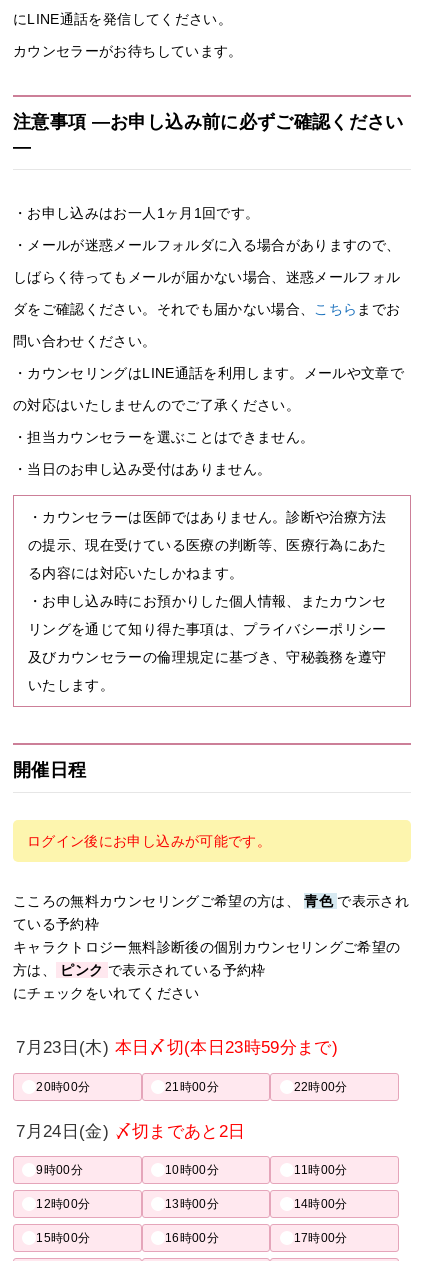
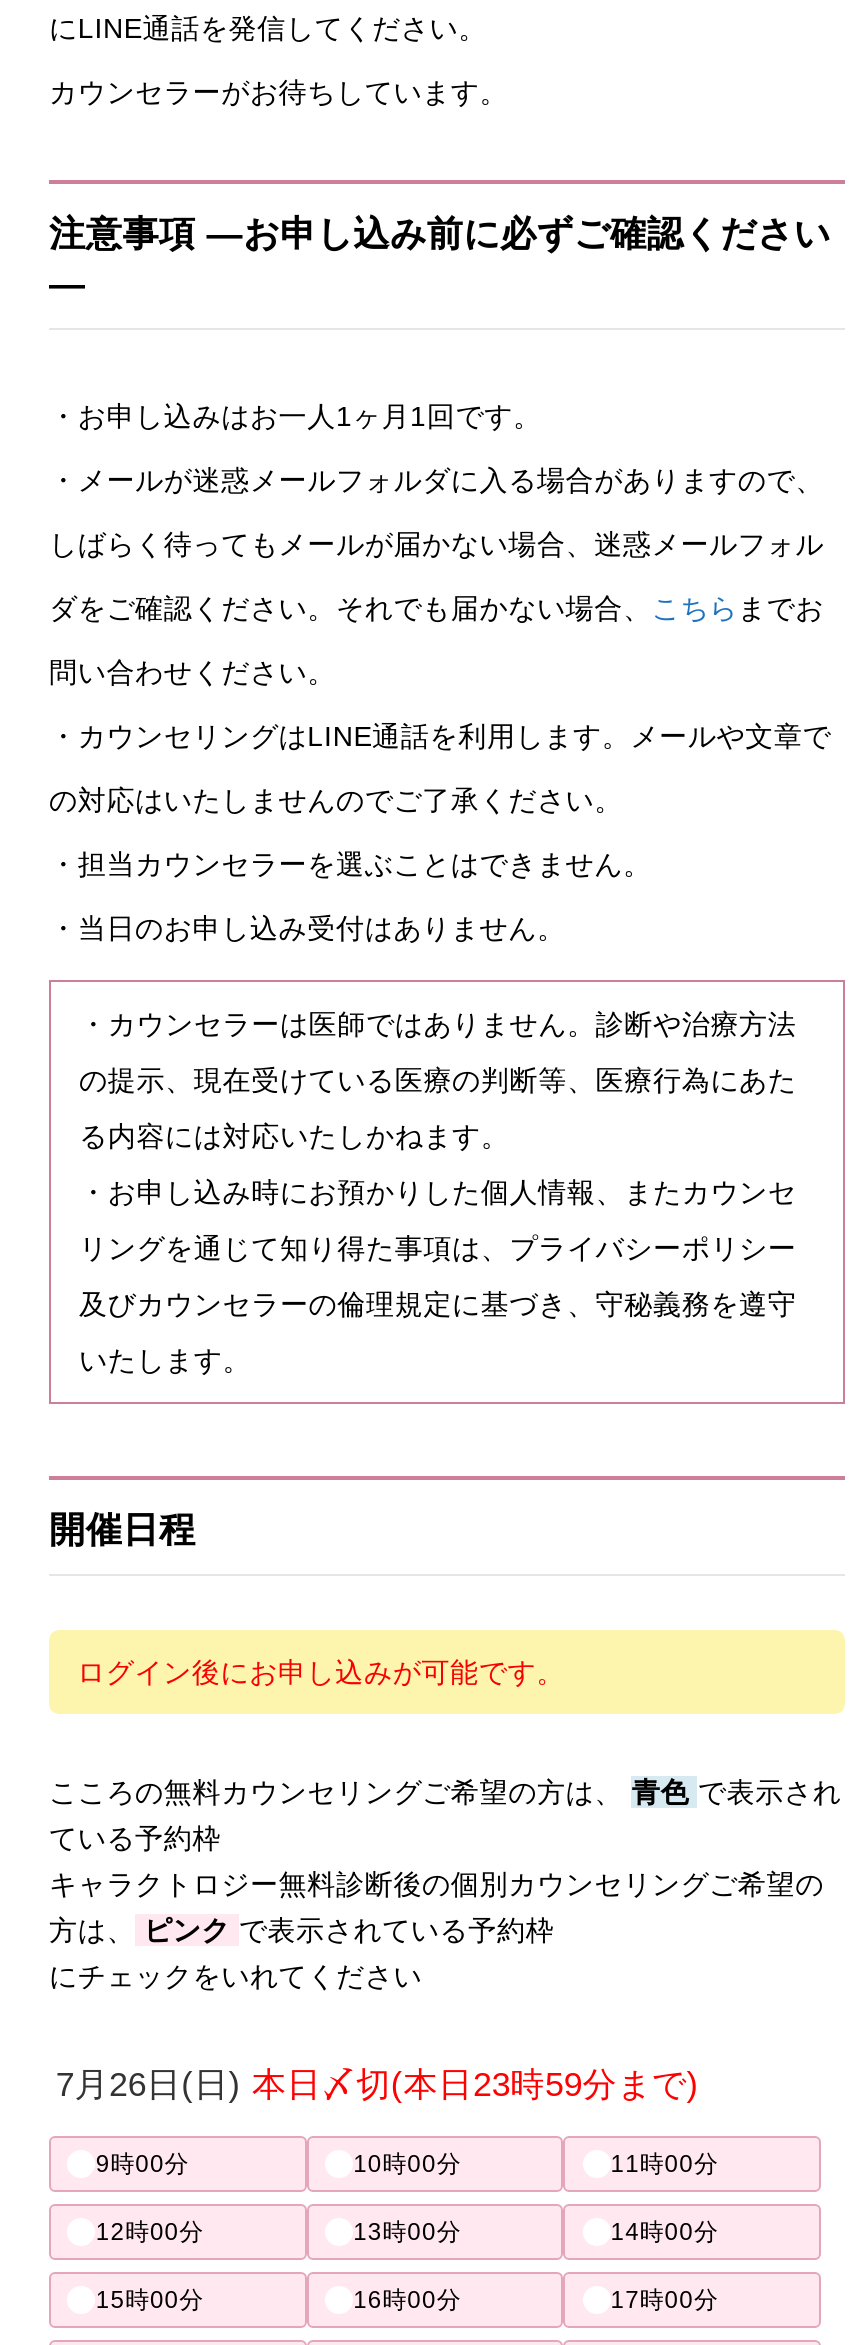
[16,1038,348,1141] 7月23日(木)本日〆切(本日23時59分まで) | 20時00分 | 21時00分 | 22時00分 | 7月24日(金)〆切まであと2日 -> [56,2066,699,2104] 7月26日(日)本日〆切(本日23時59分まで)

